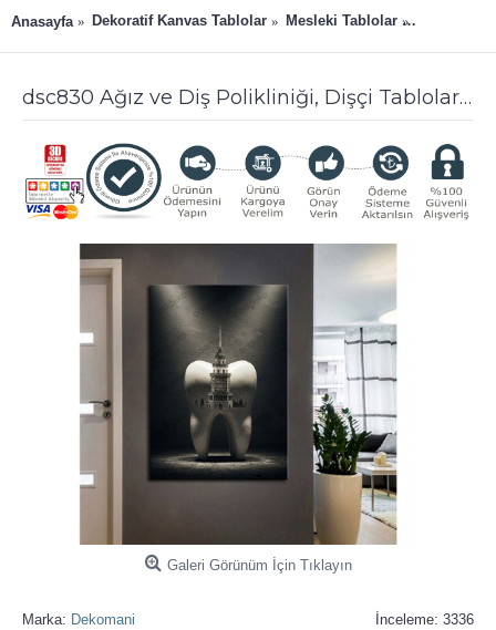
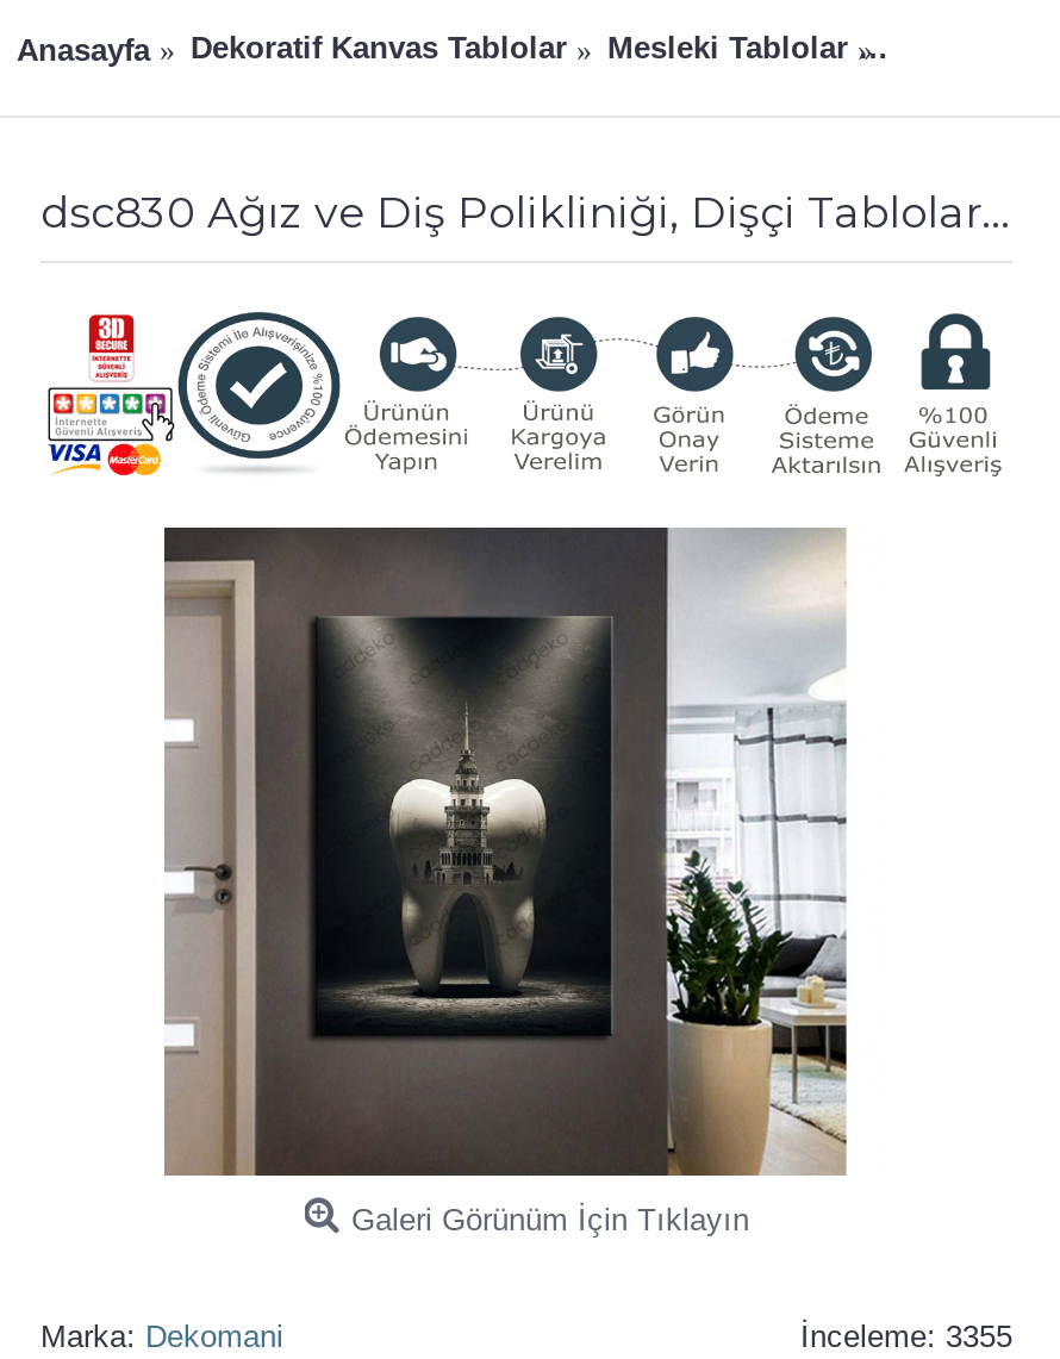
[375,611,474,628] İnceleme: 3336 -> [800,1319,1012,1354] İnceleme: 3355

